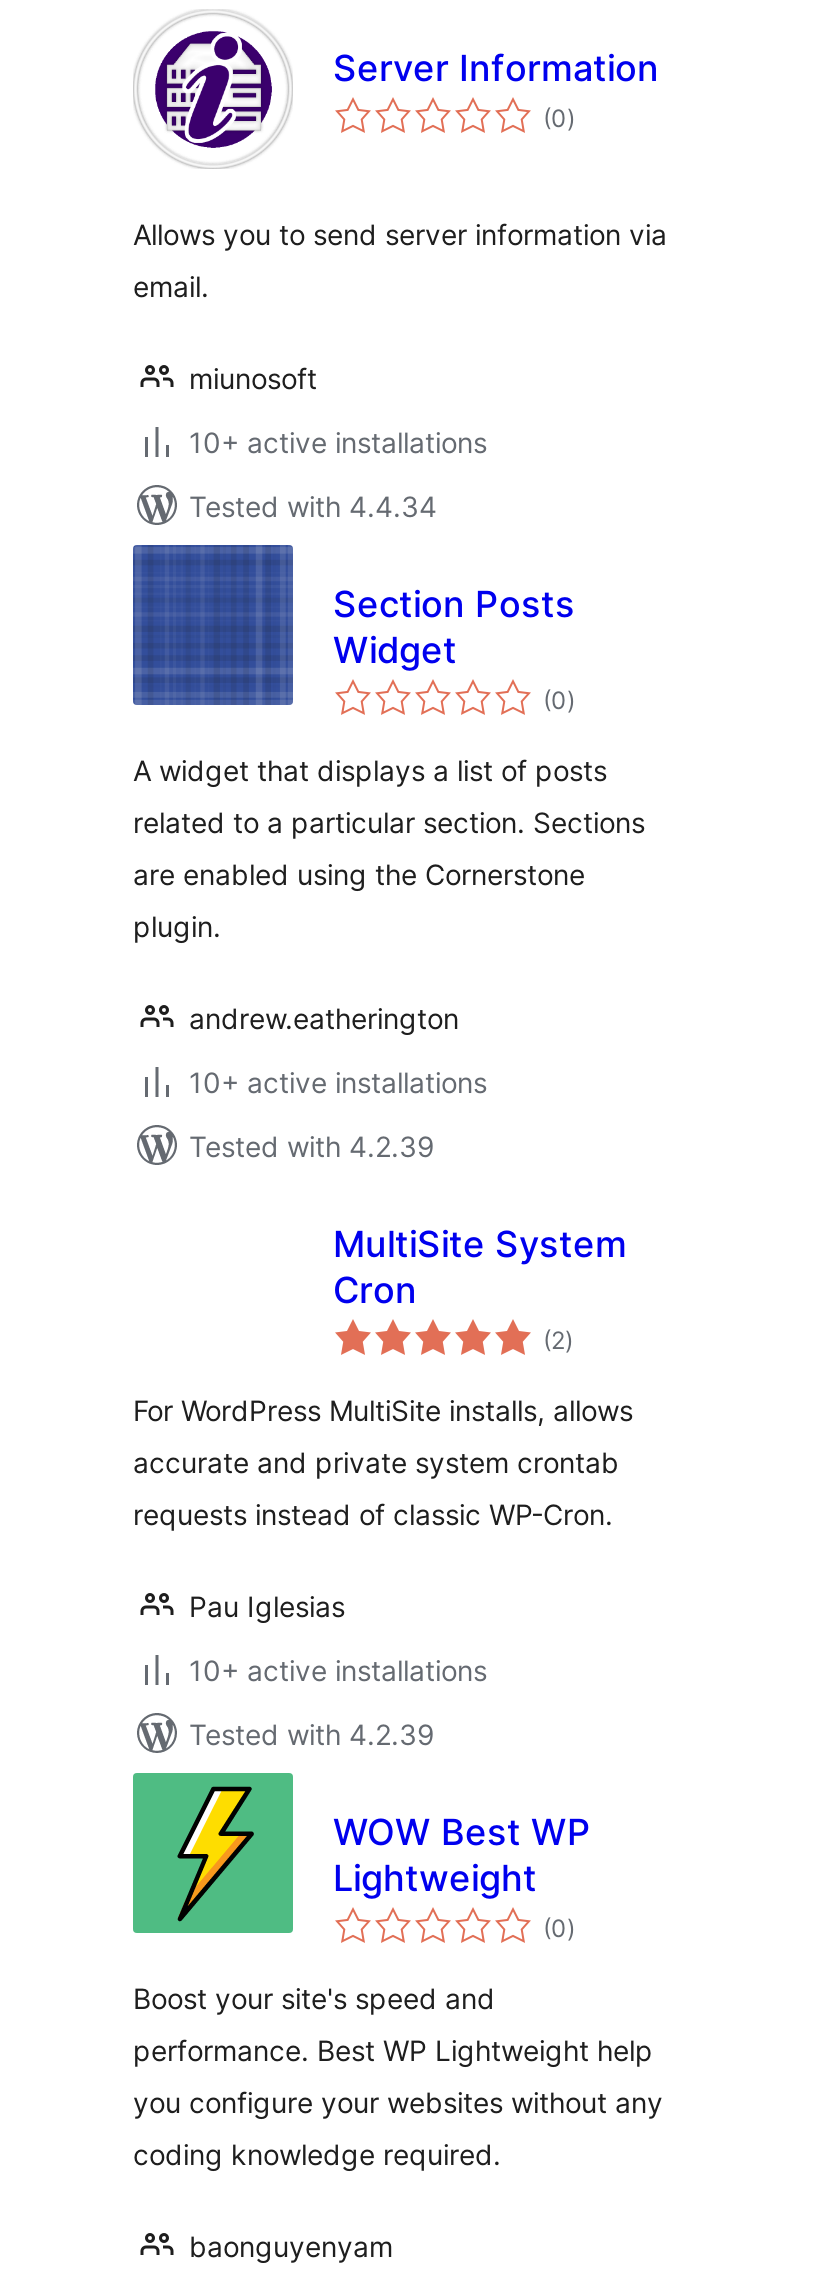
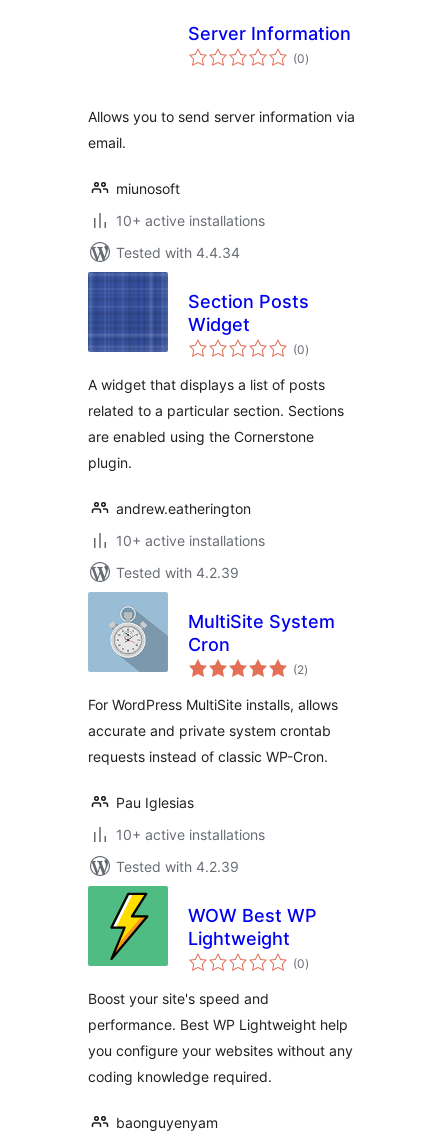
[135,11,291,167] [image] -> none
none -> [87,591,169,673] [image]

